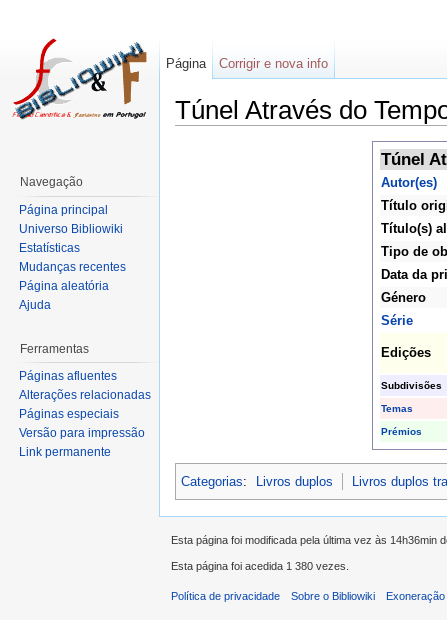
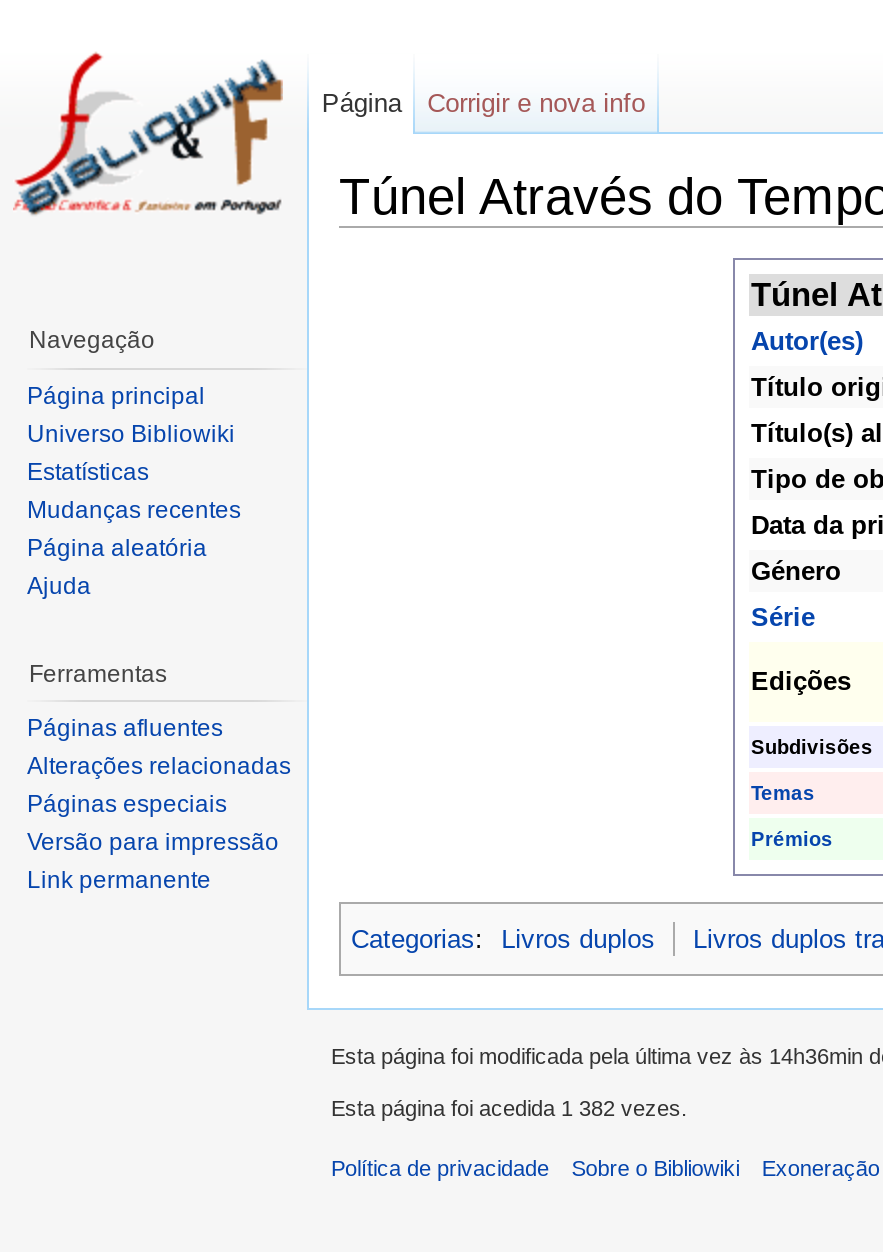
[171,560,349,572] Esta página foi acedida 1 380 vezes. -> [331,1097,687,1121] Esta página foi acedida 1 382 vezes.

